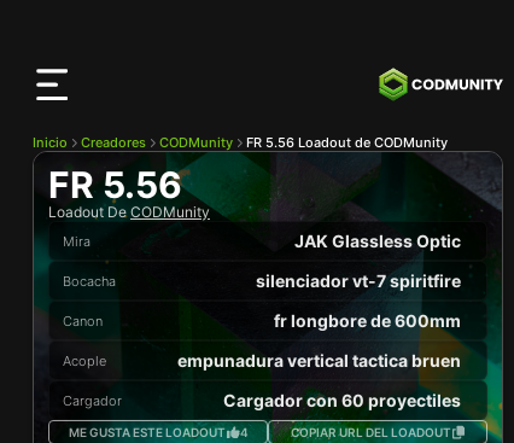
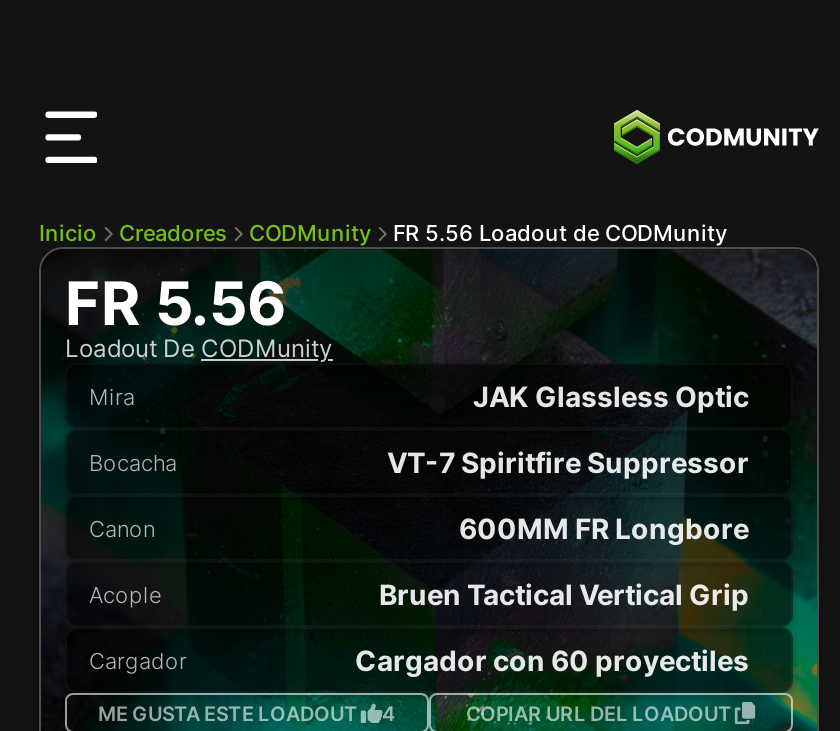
[256,270,461,291] silenciador vt-7 spiritfire -> [387,445,749,479] VT-7 Spiritfire Suppressor
[274,310,461,331] fr longbore de 600mm -> [459,511,749,545] 600MM FR Longbore
[177,350,461,371] empunadura vertical tactica bruen -> [379,577,749,611] Bruen Tactical Vertical Grip

